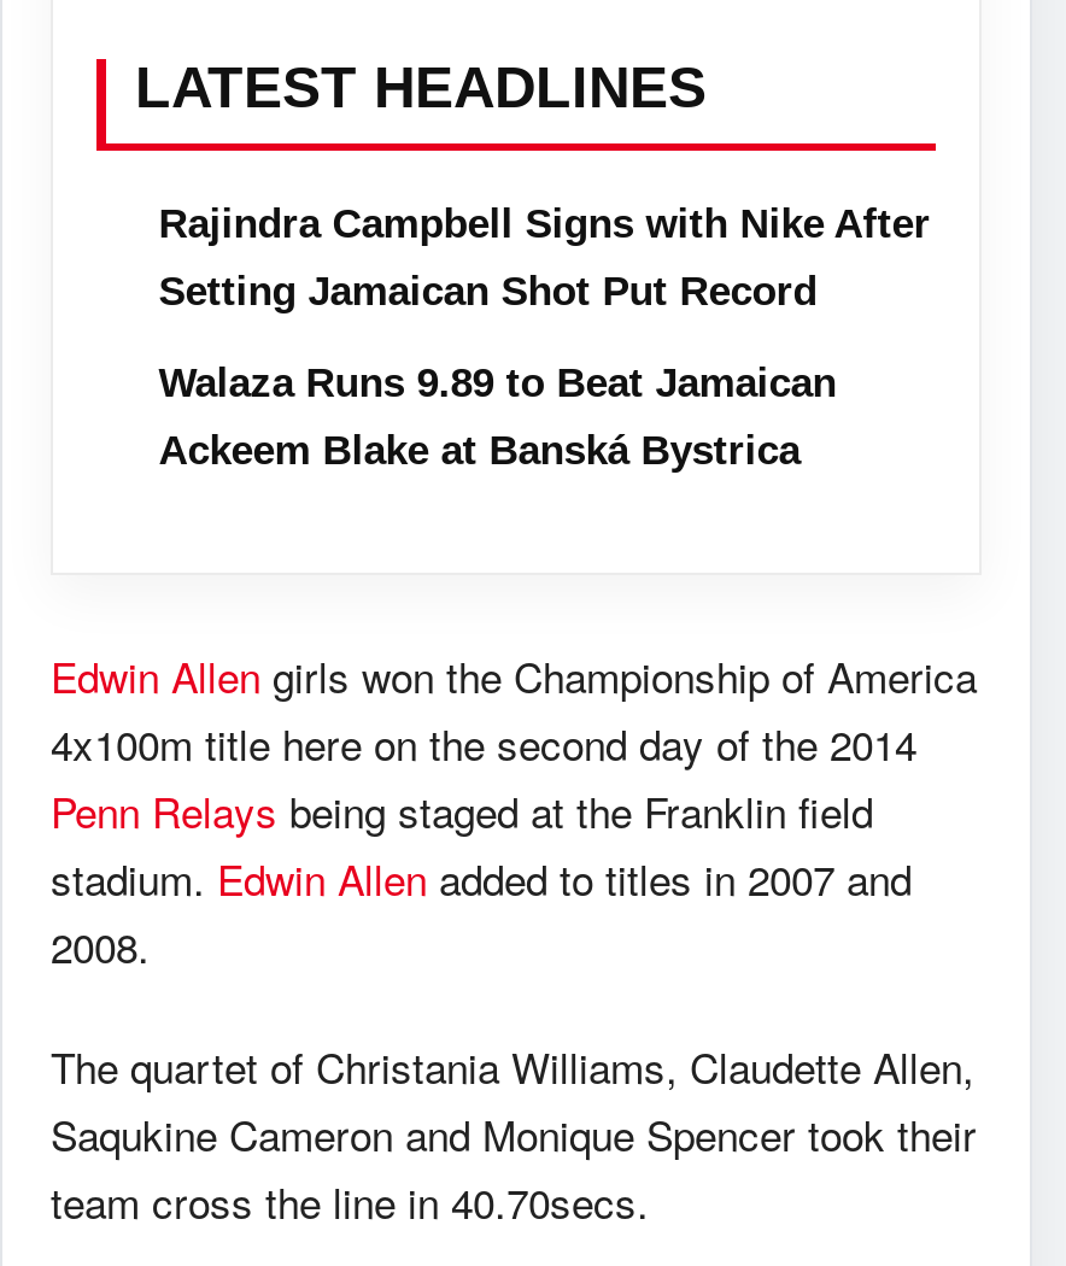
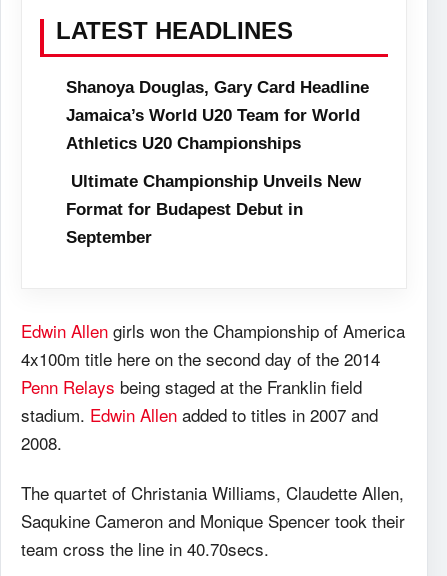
[159,200,930,473] Rajindra Campbell Signs with Nike After | Setting Jamaican Shot Put Record | Walaza Runs 9.89 to Beat Jamaican | Ackeem Blake at Banská Bystrica -> [66,78,369,247] Shanoya Douglas, Gary Card Headline | Jamaica’s World U20 Team for World | Athletics U20 Championships | Ultimate Championship Unveils New | Format for Budapest Debut in | September

